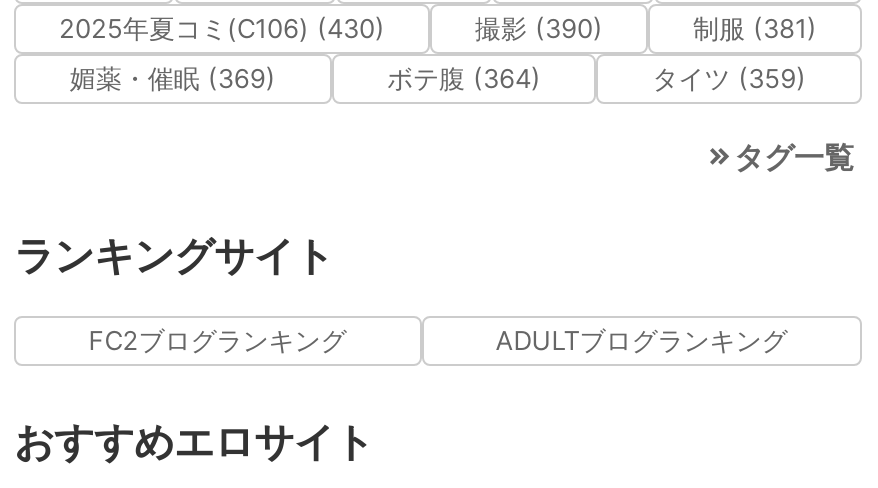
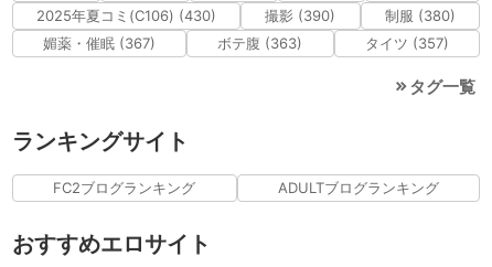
[693,13,817,45] 制服 (381) -> [385,7,455,25] 制服 (380)
[70,63,276,95] 媚薬・催眠 (369) -> [43,35,156,52] 媚薬・催眠 (367)
[387,63,541,95] ボテ腹 (364) -> [218,35,303,52] ボテ腹 (363)
[652,63,806,95] タイツ (359) -> [365,35,449,52] タイツ (357)

